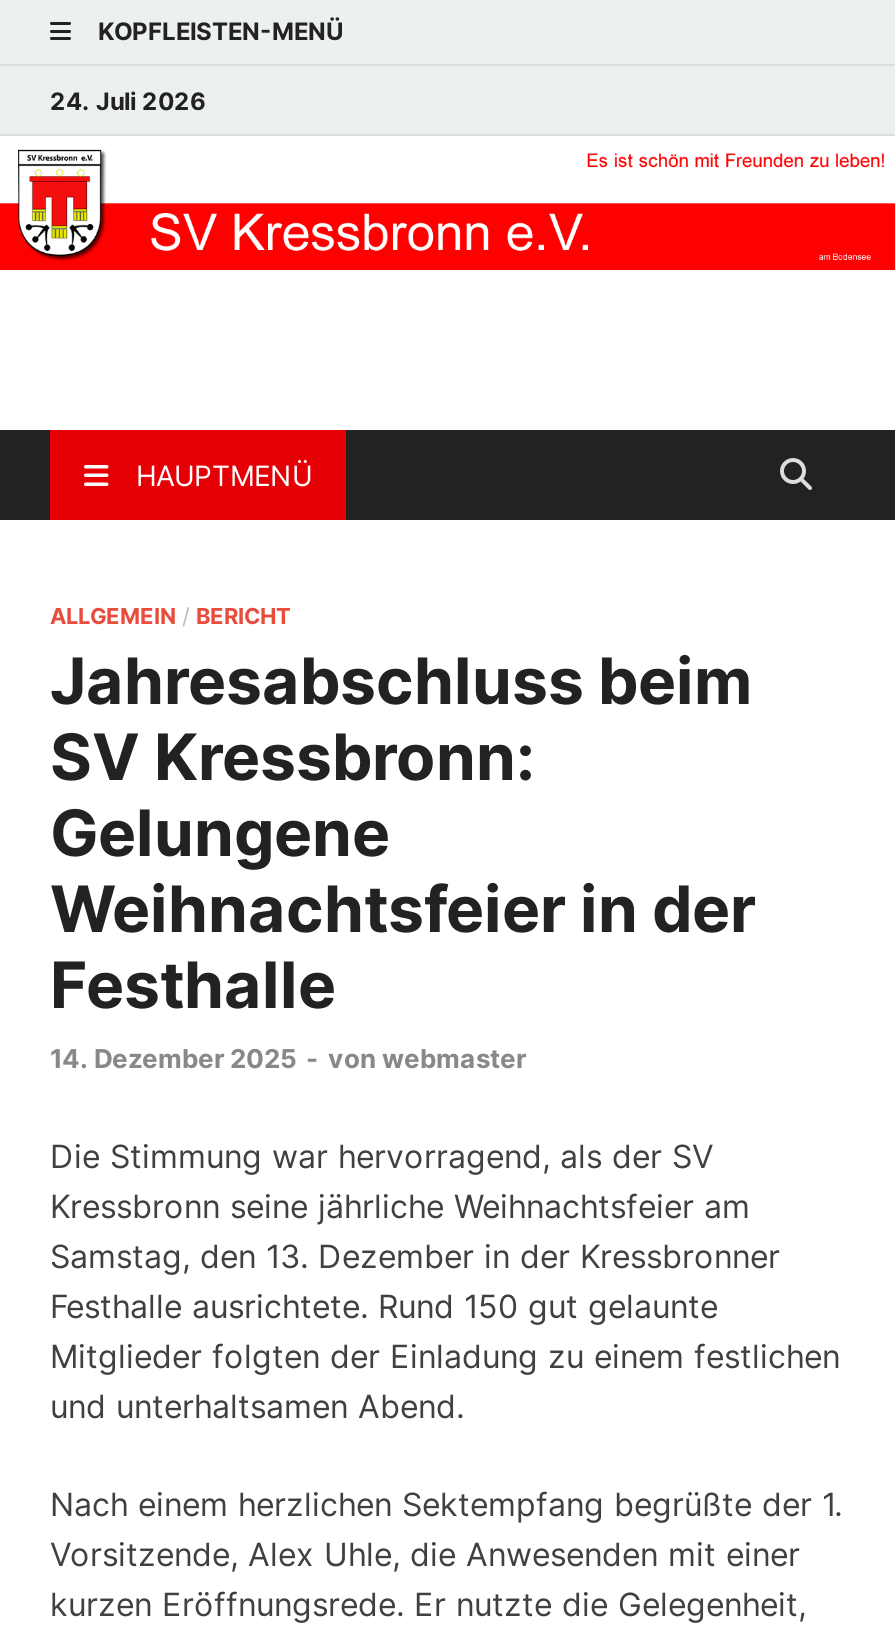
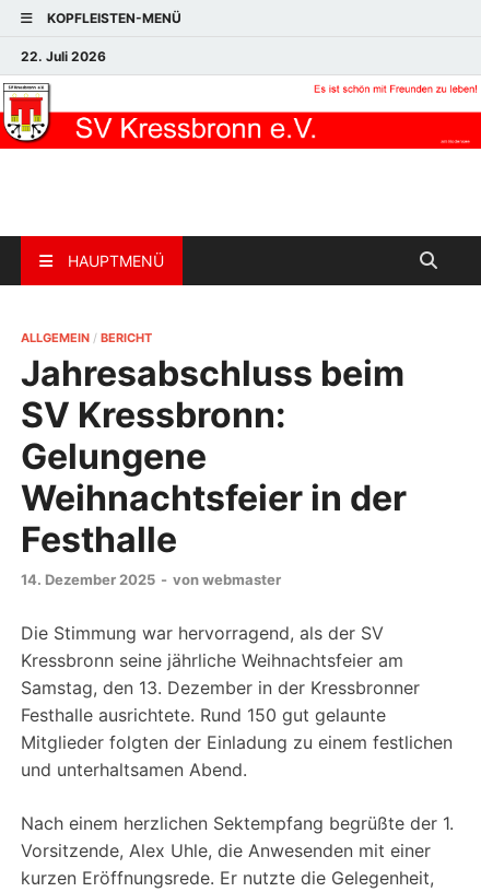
[50,85,206,115] 24. Juli 2026 -> [21,48,106,64] 22. Juli 2026

